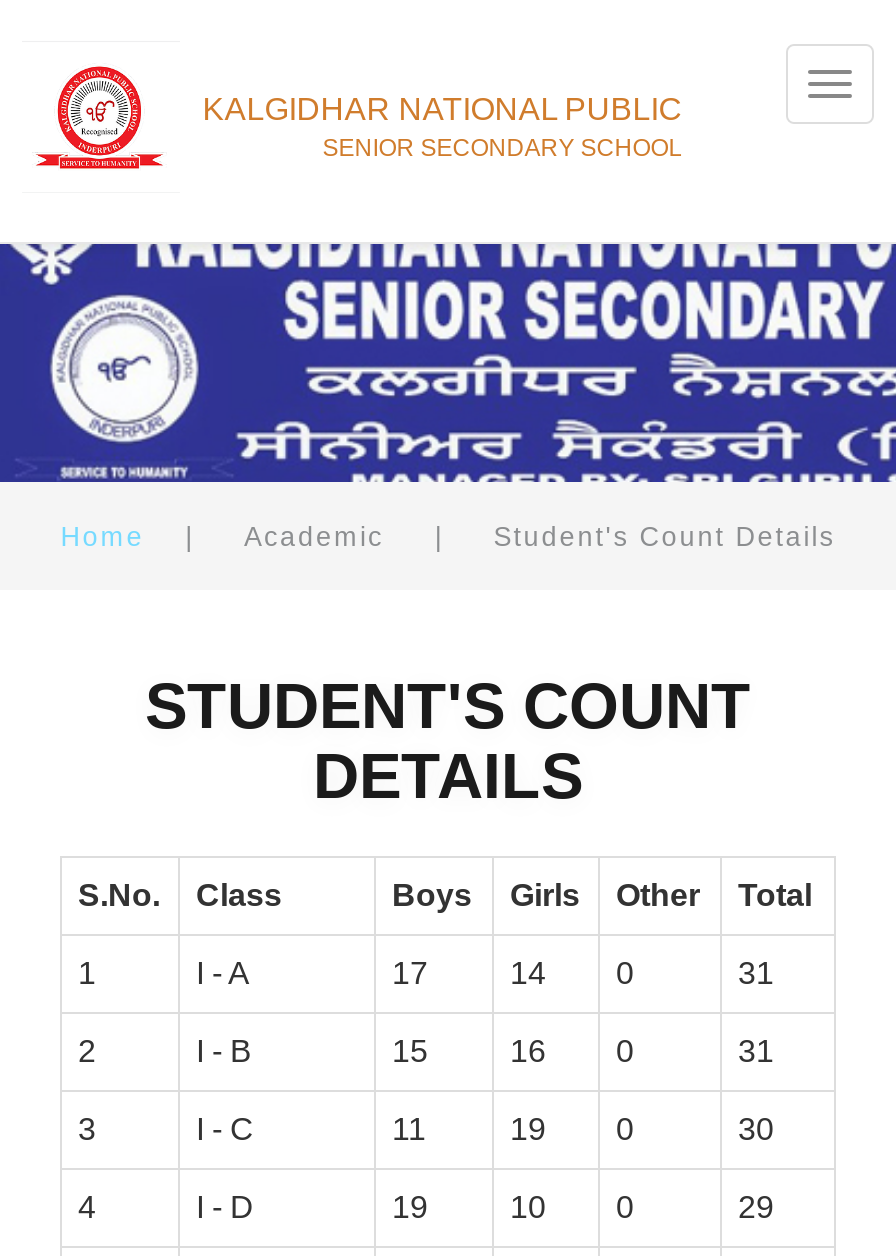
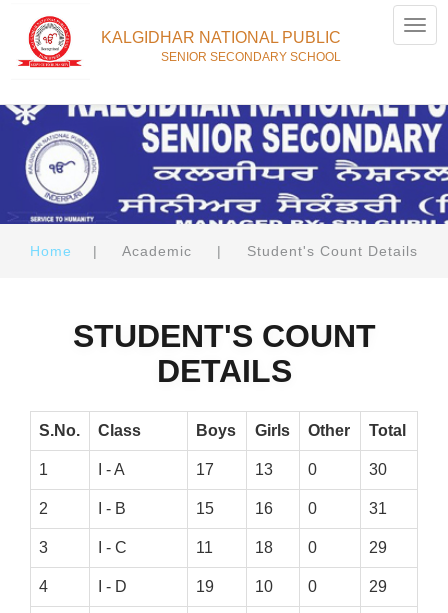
[510,957,546,991] 14 -> [255,461,273,478] 13
[738,957,774,991] 31 -> [369,461,387,478] 30
[510,1113,546,1147] 19 -> [255,539,273,556] 18
[738,1113,774,1147] 30 -> [369,539,387,556] 29

